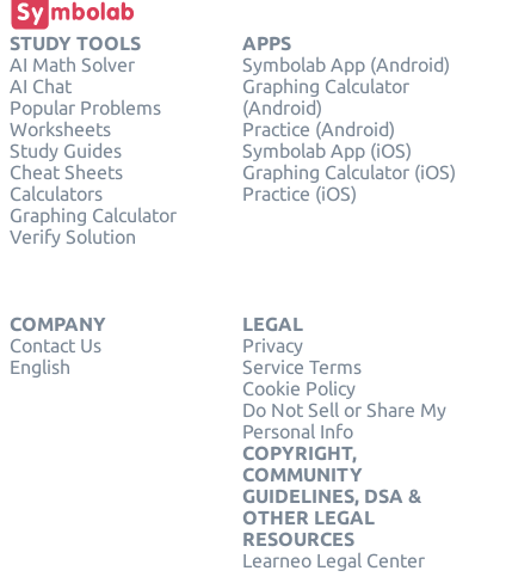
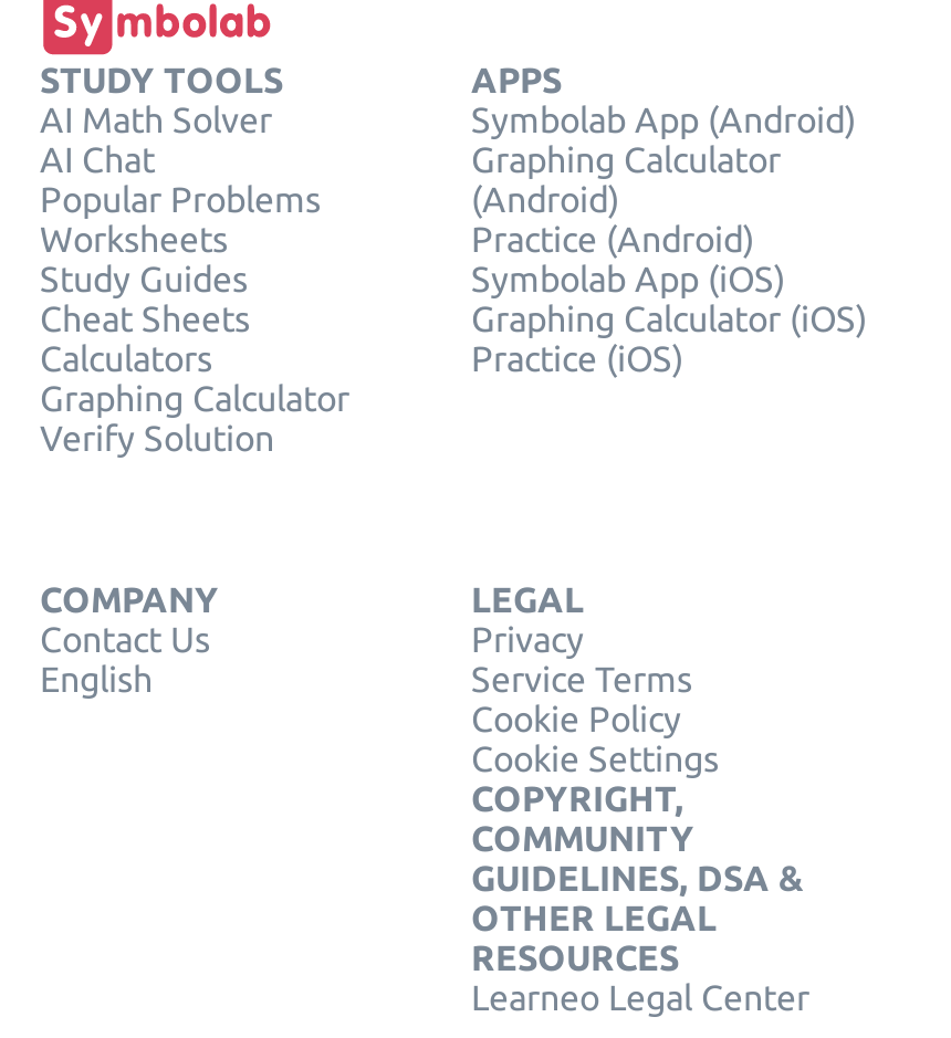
[242,400,446,443] Do Not Sell or Share My | Personal Info -> [471,740,719,779] Cookie Settings

